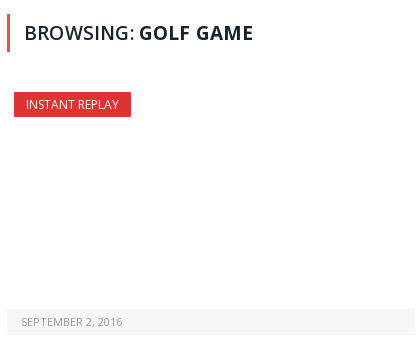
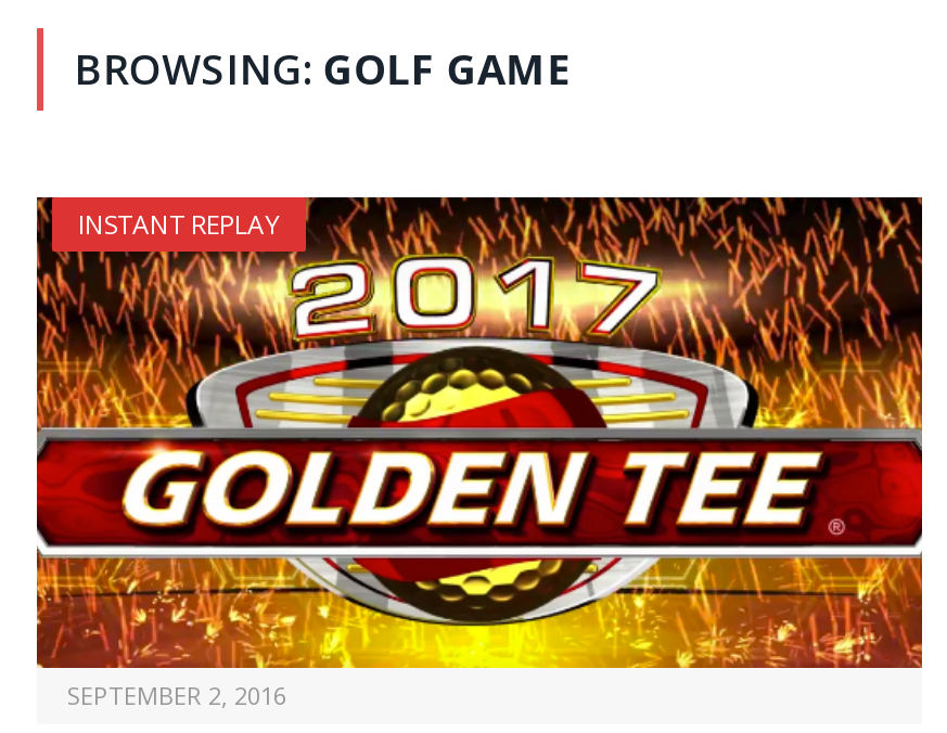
none -> [35,195,924,670] [image]

